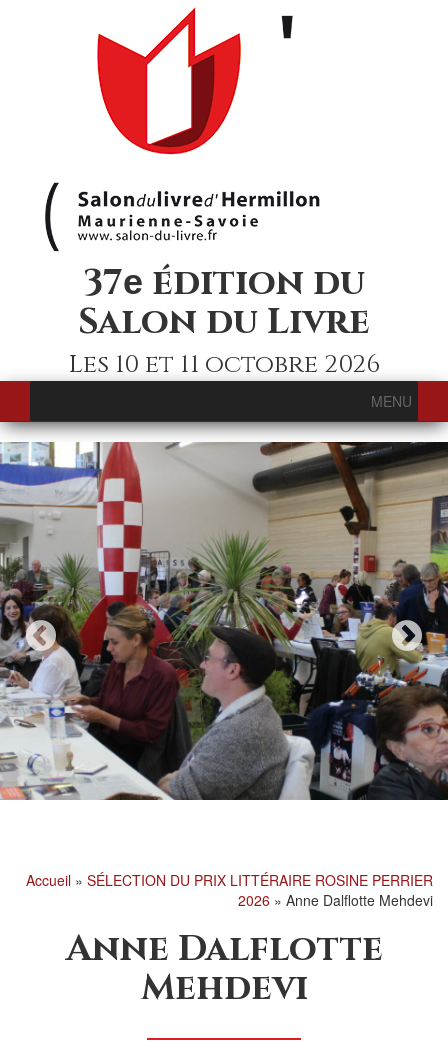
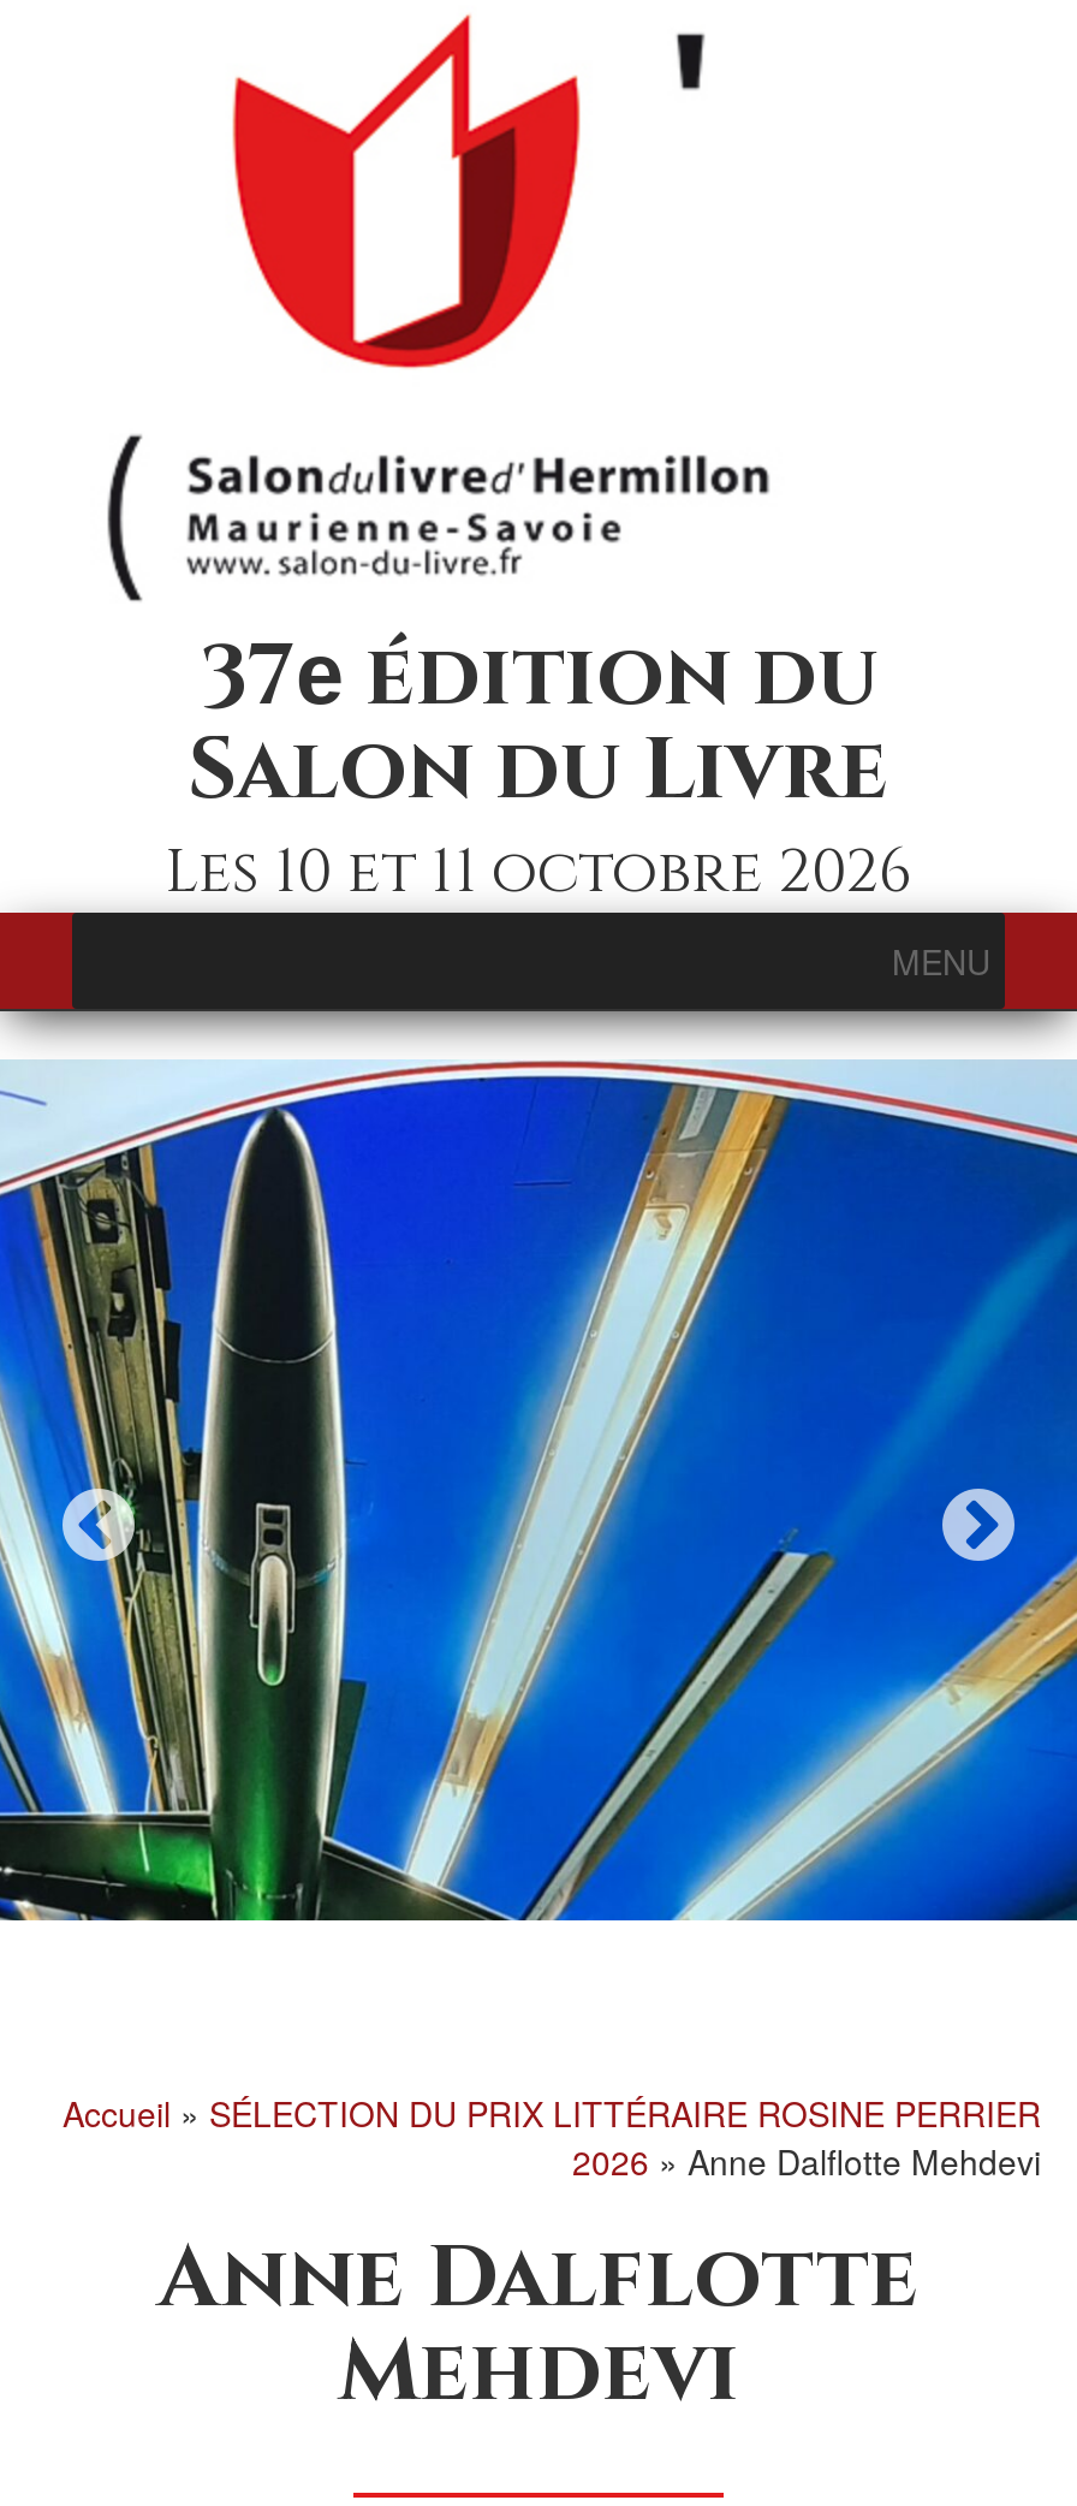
[3,441,445,801] [image] -> [7,1059,1070,1923] [image]

